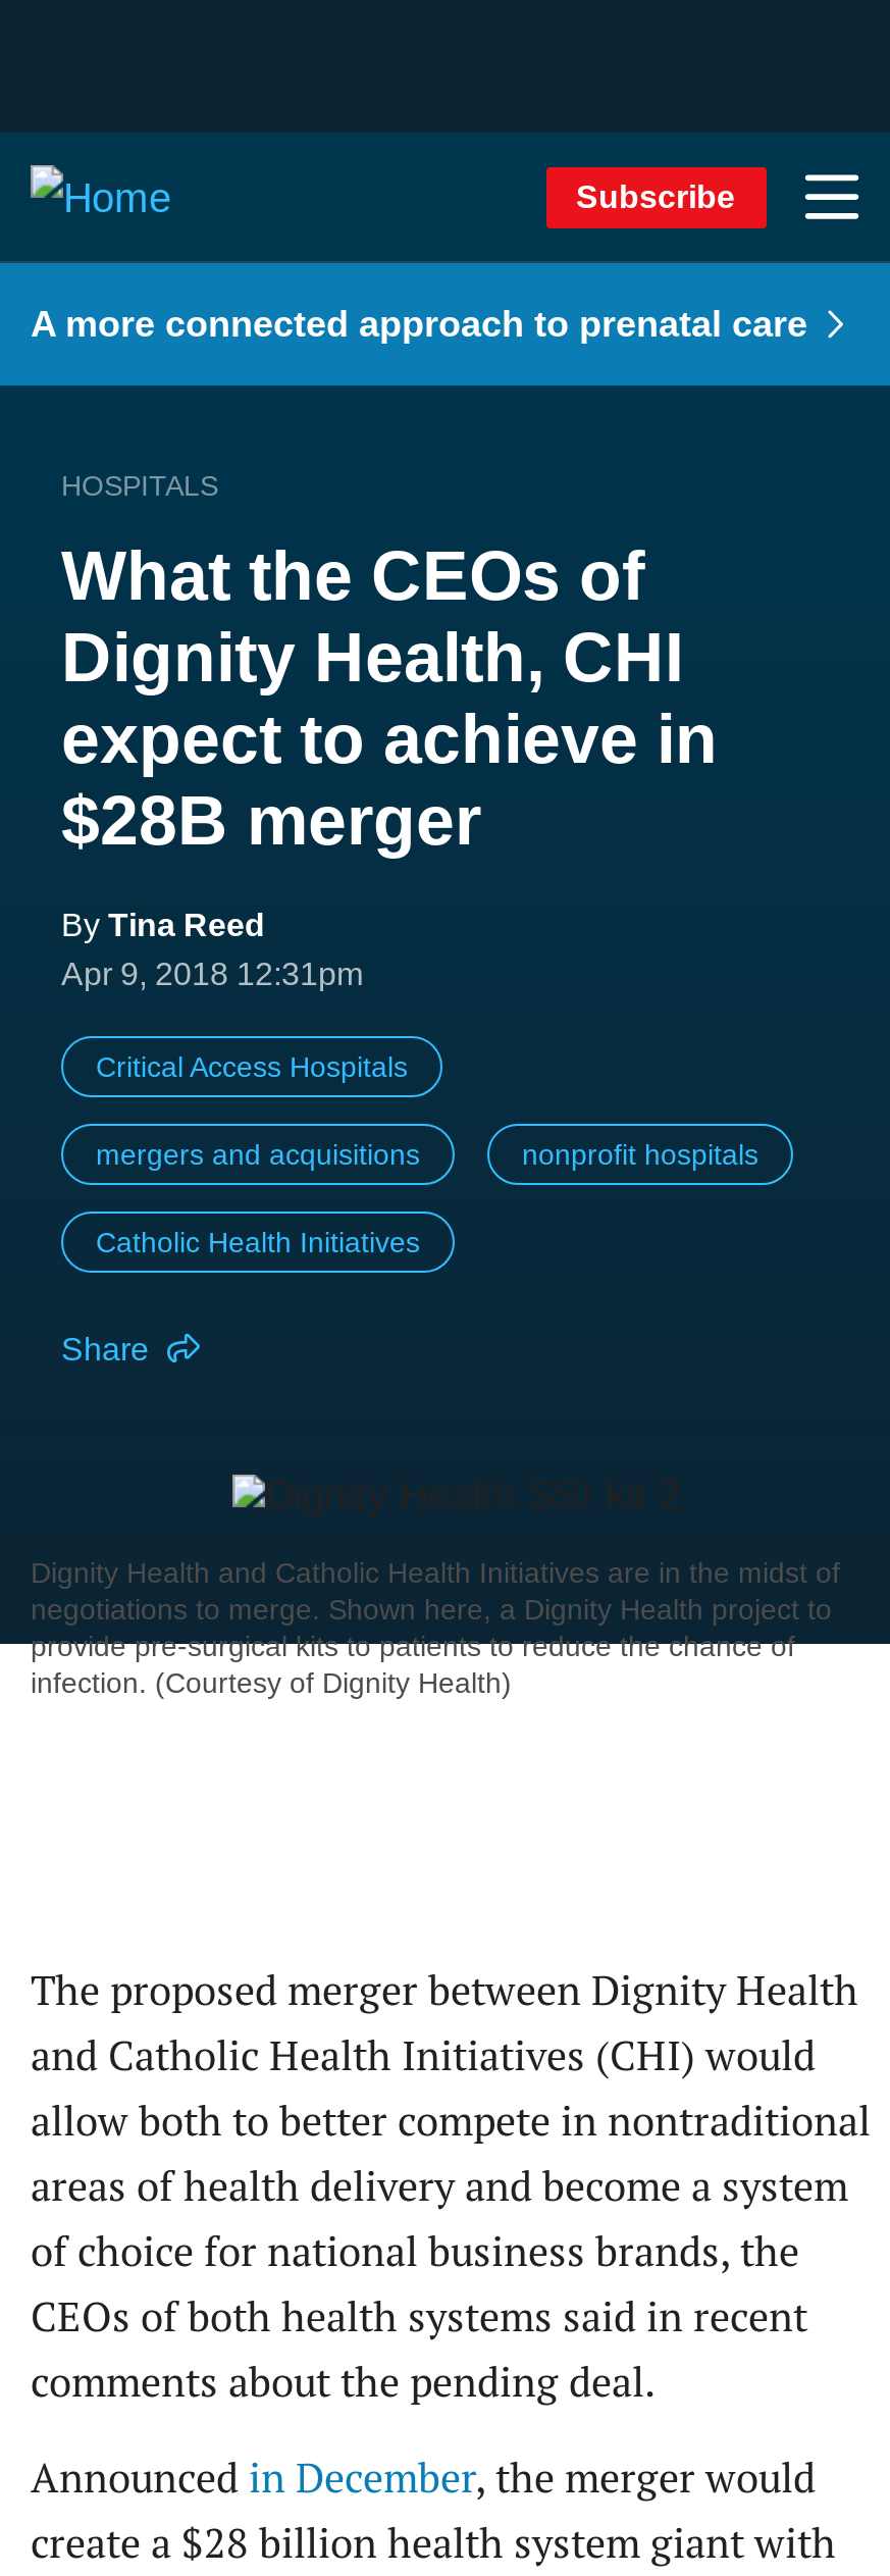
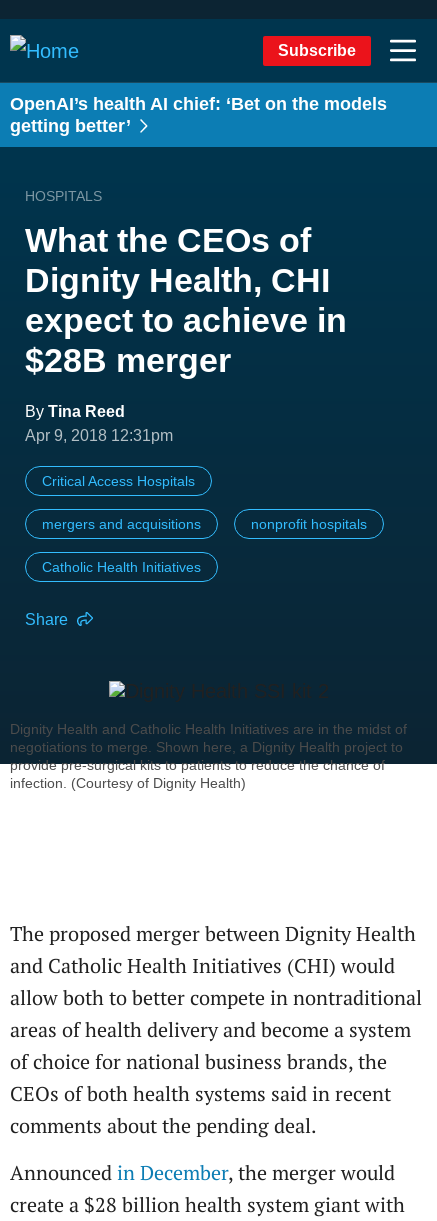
[31,304,818,345] A more connected approach to prenatal care -> [10,94,387,136] OpenAI’s health AI chief: ‘Bet on the models | getting better’

